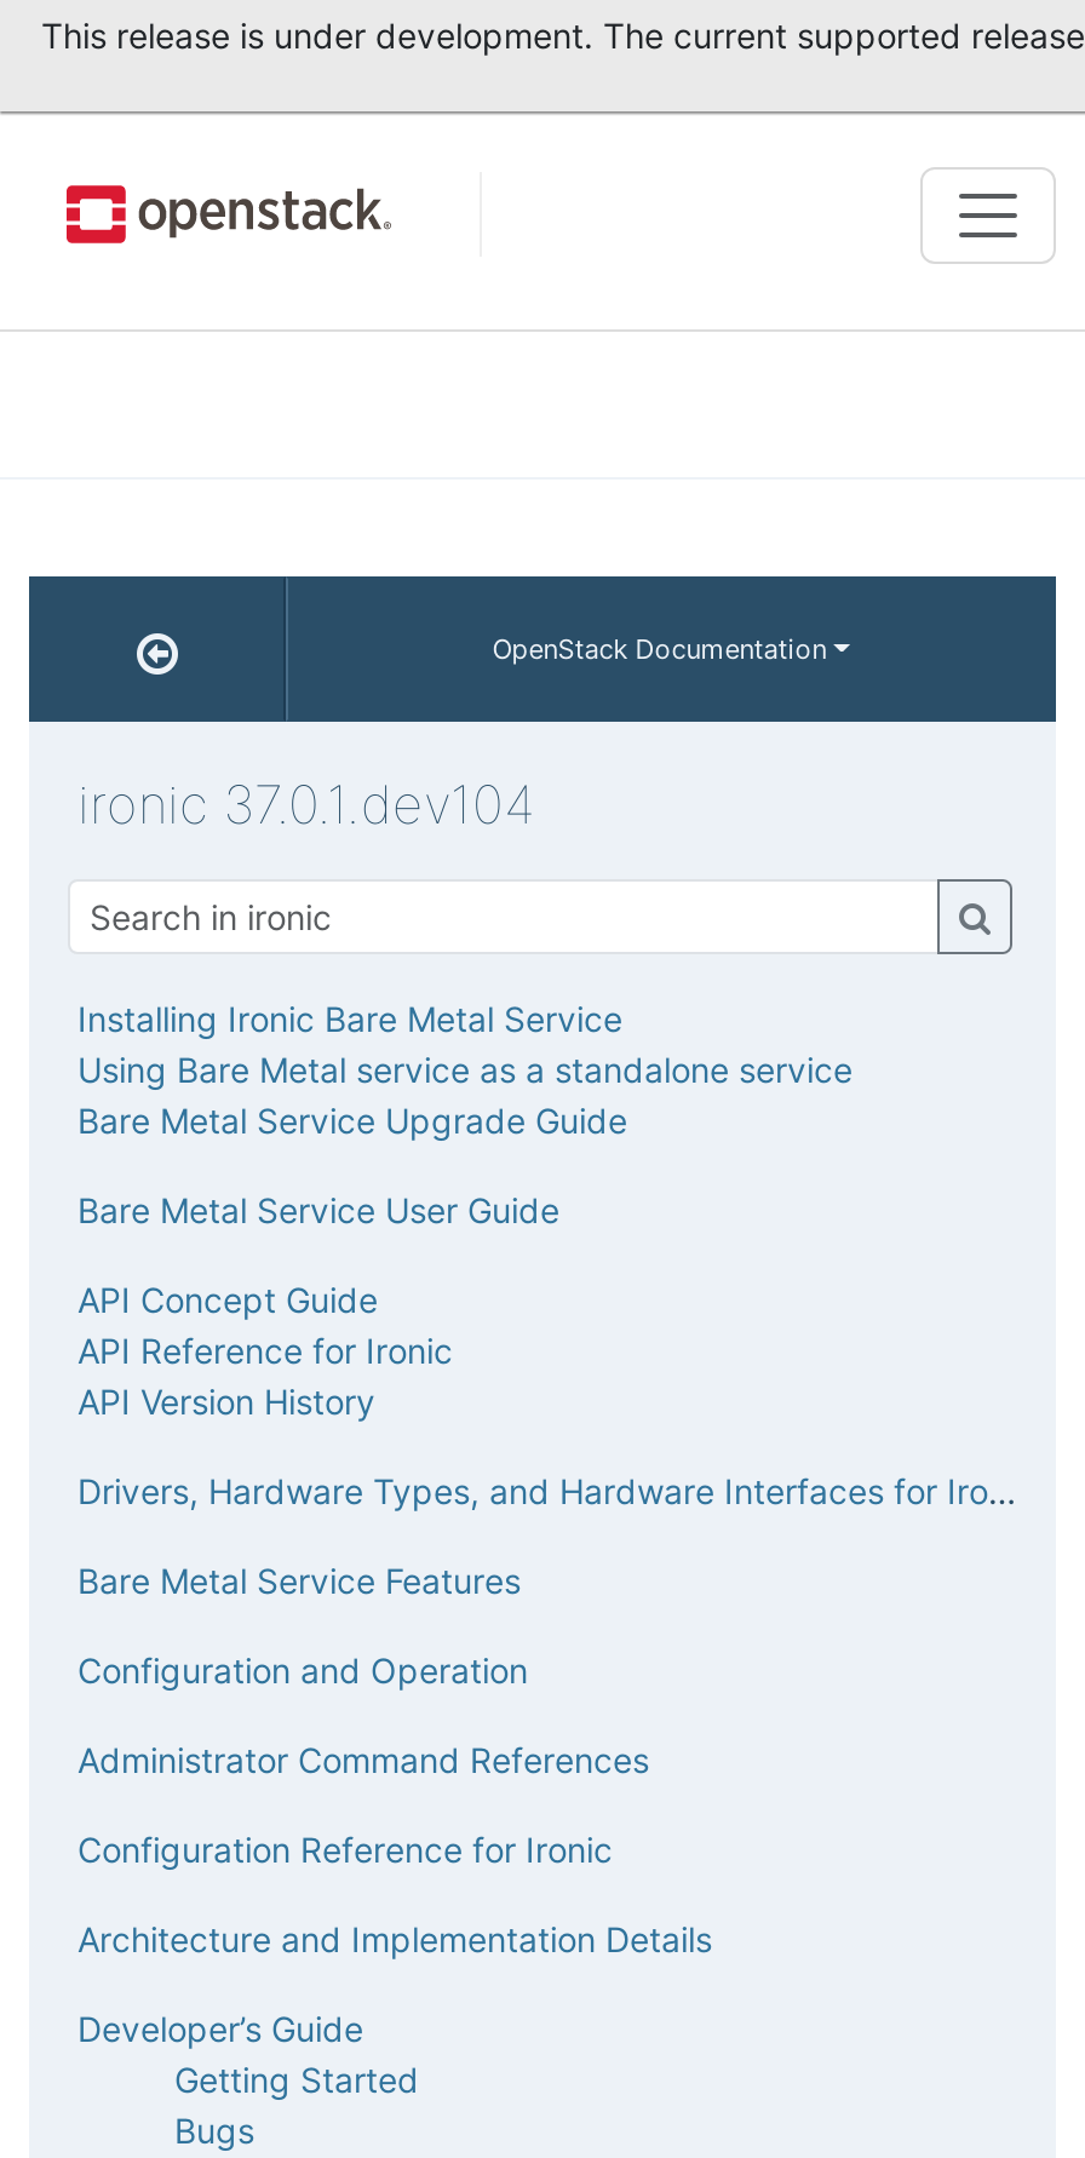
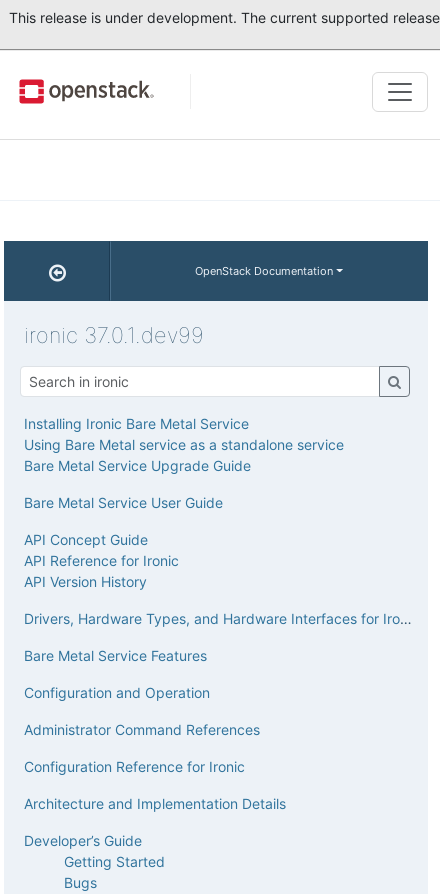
[77,773,535,836] ironic 37.0.1.dev104 -> [24,322,204,348] ironic 37.0.1.dev99

